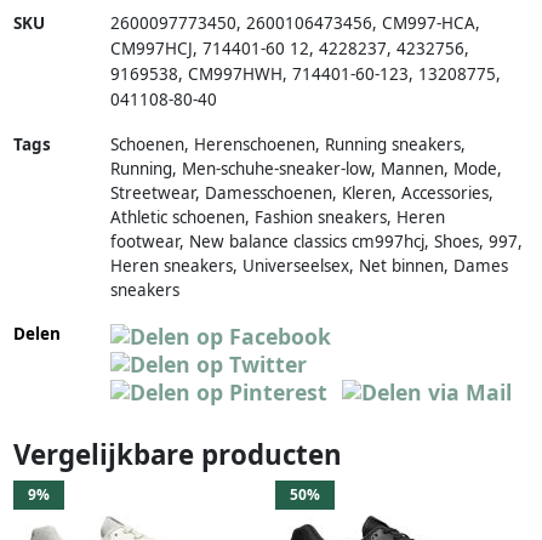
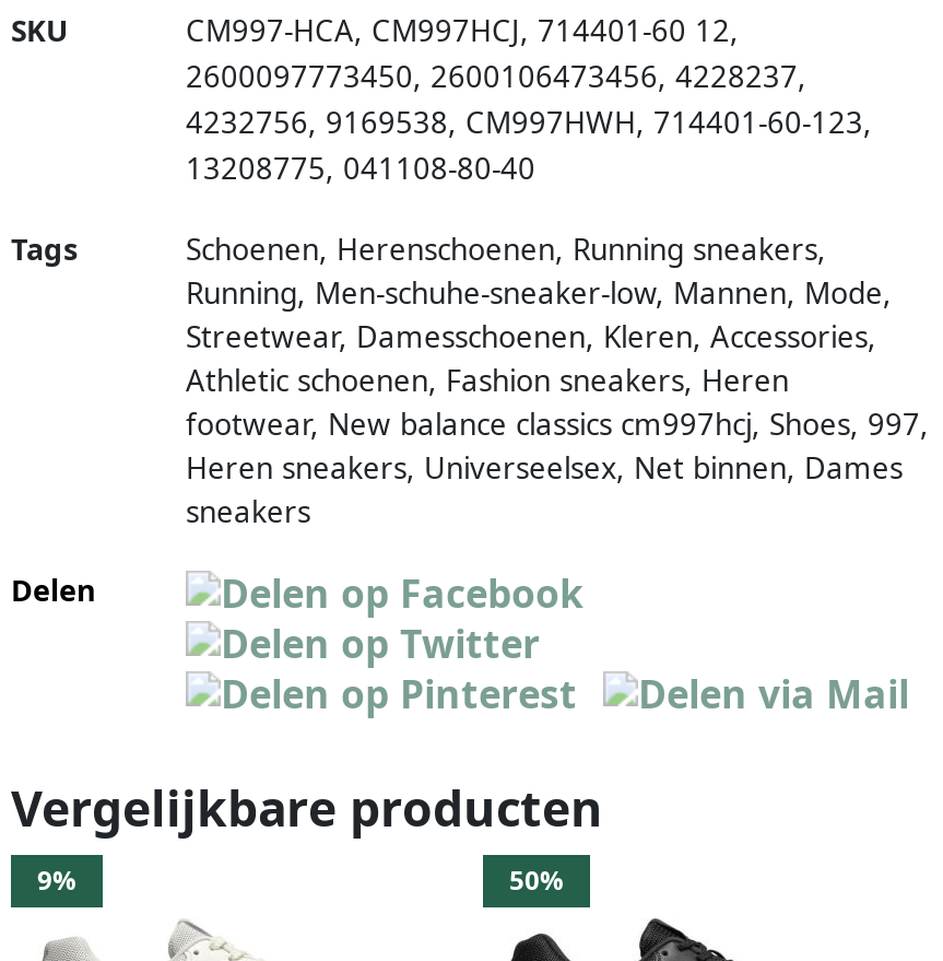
[110,12,501,111] 2600097773450, 2600106473456, CM997-HCA, | CM997HCJ, 714401-60 12, 4228237, 4232756, | 9169538, CM997HWH, 714401-60-123, 13208775, | 041108-80-40 -> [186,10,872,187] CM997-HCA, CM997HCJ, 714401-60 12, | 2600097773450, 2600106473456, 4228237, | 4232756, 9169538, CM997HWH, 714401-60-123, | 13208775, 041108-80-40

